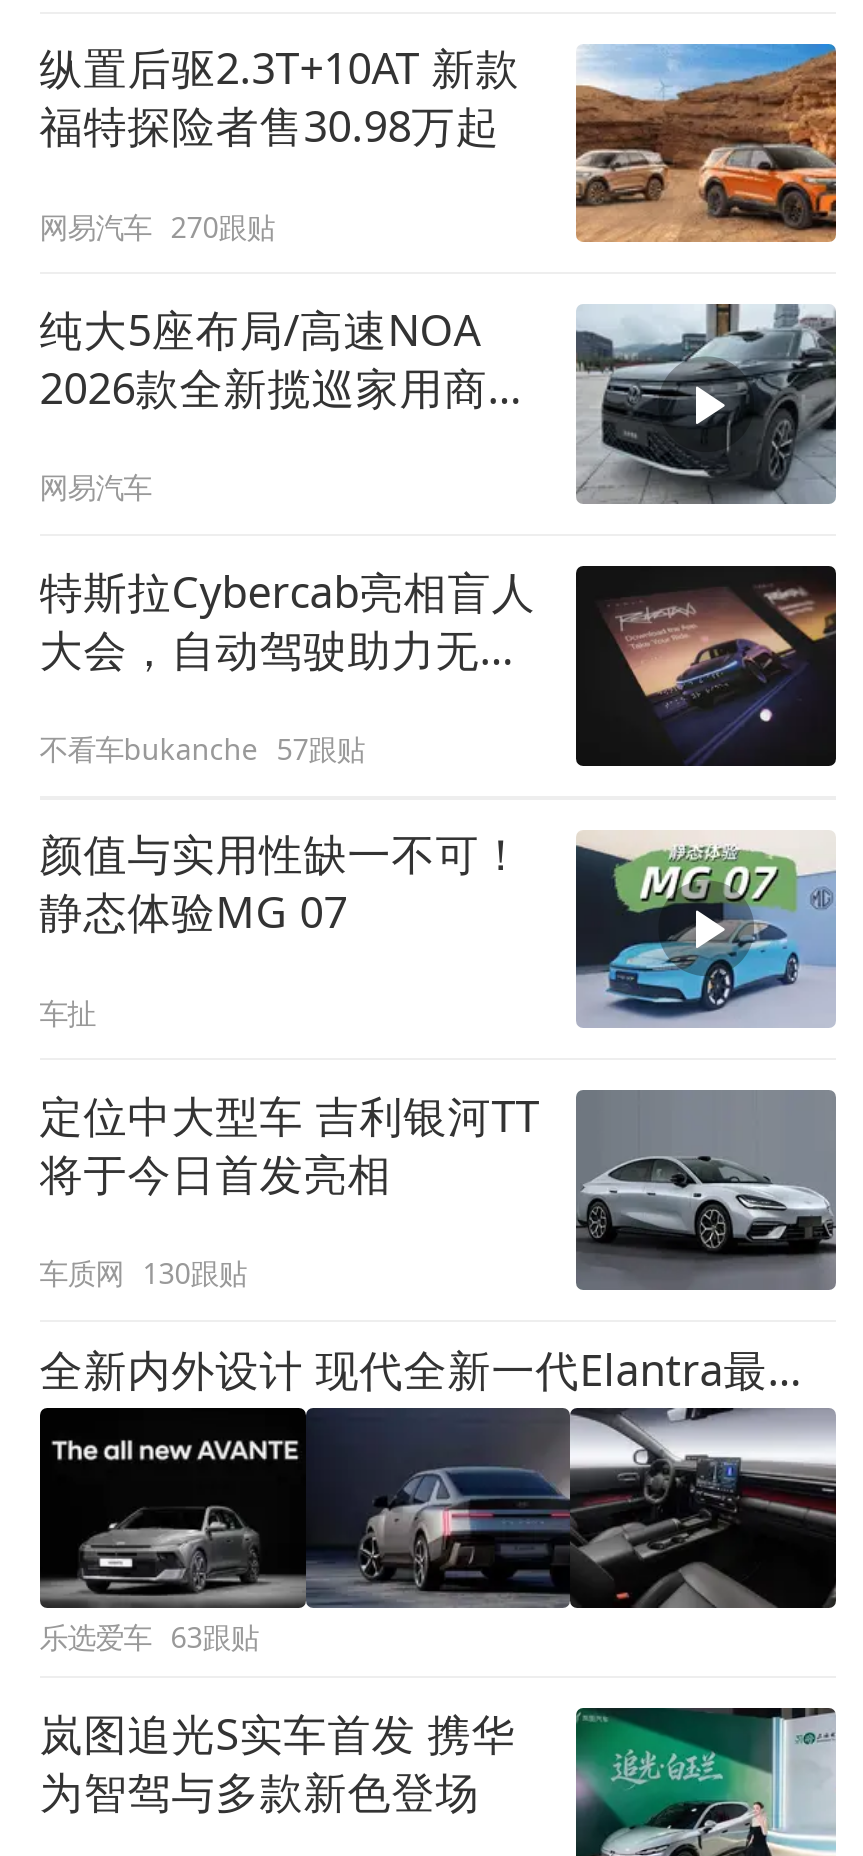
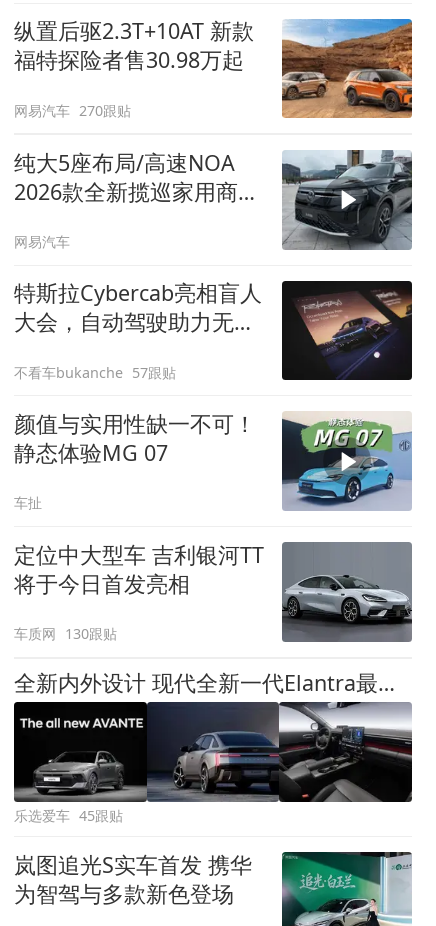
[39,1617,259,1655] 乐选爱车 63跟贴 -> [14,806,123,825] 乐选爱车 45跟贴

